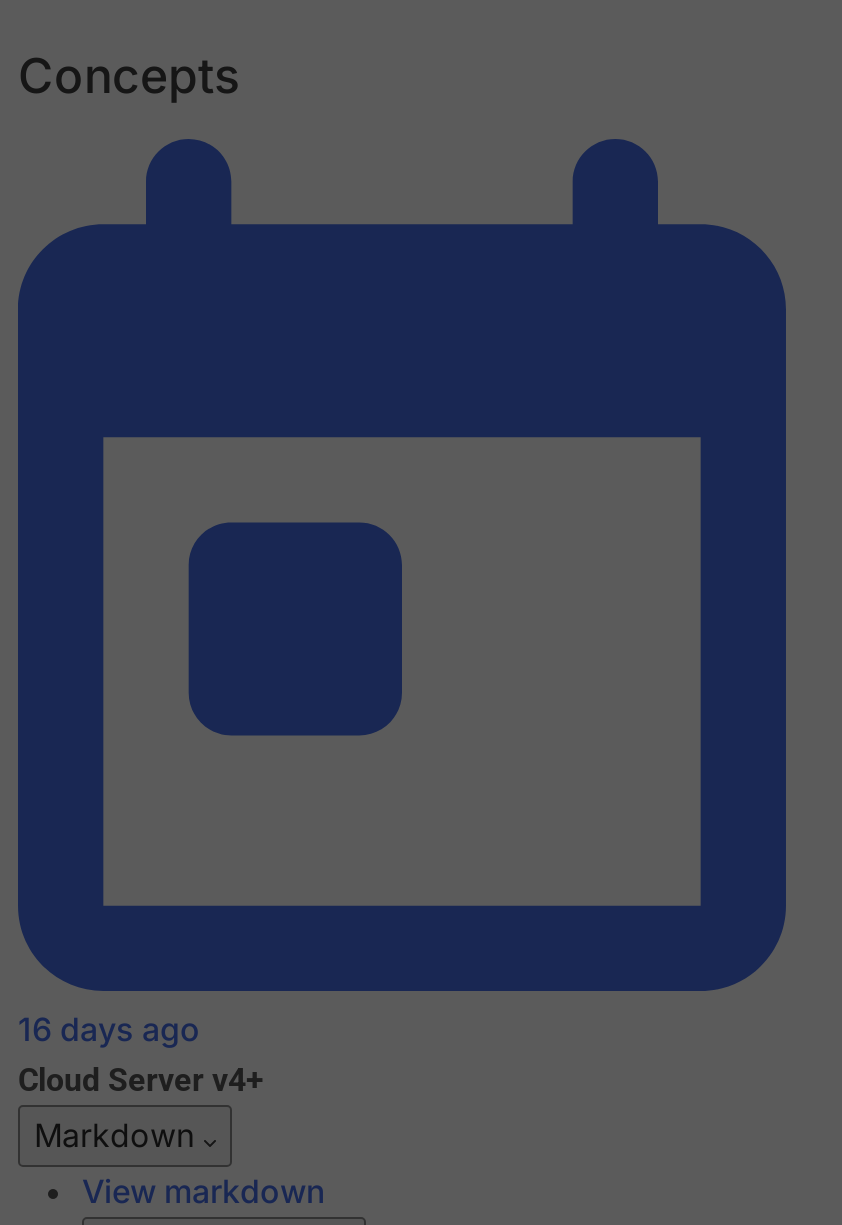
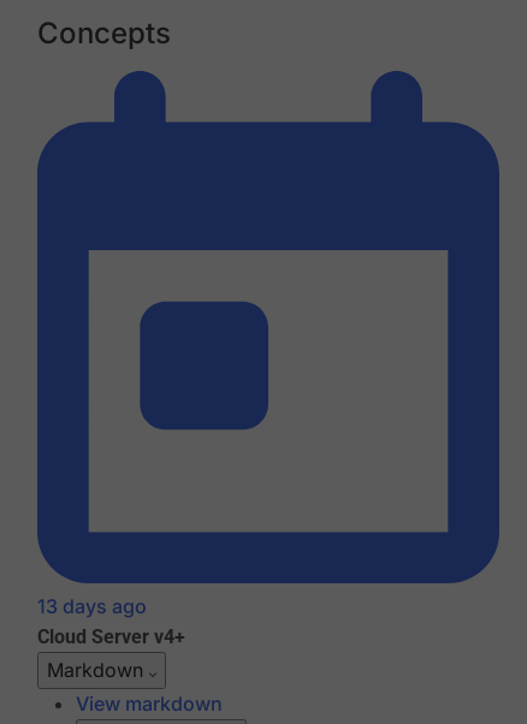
[18,1010,200,1050] 16 days ago -> [37,595,147,619] 13 days ago

